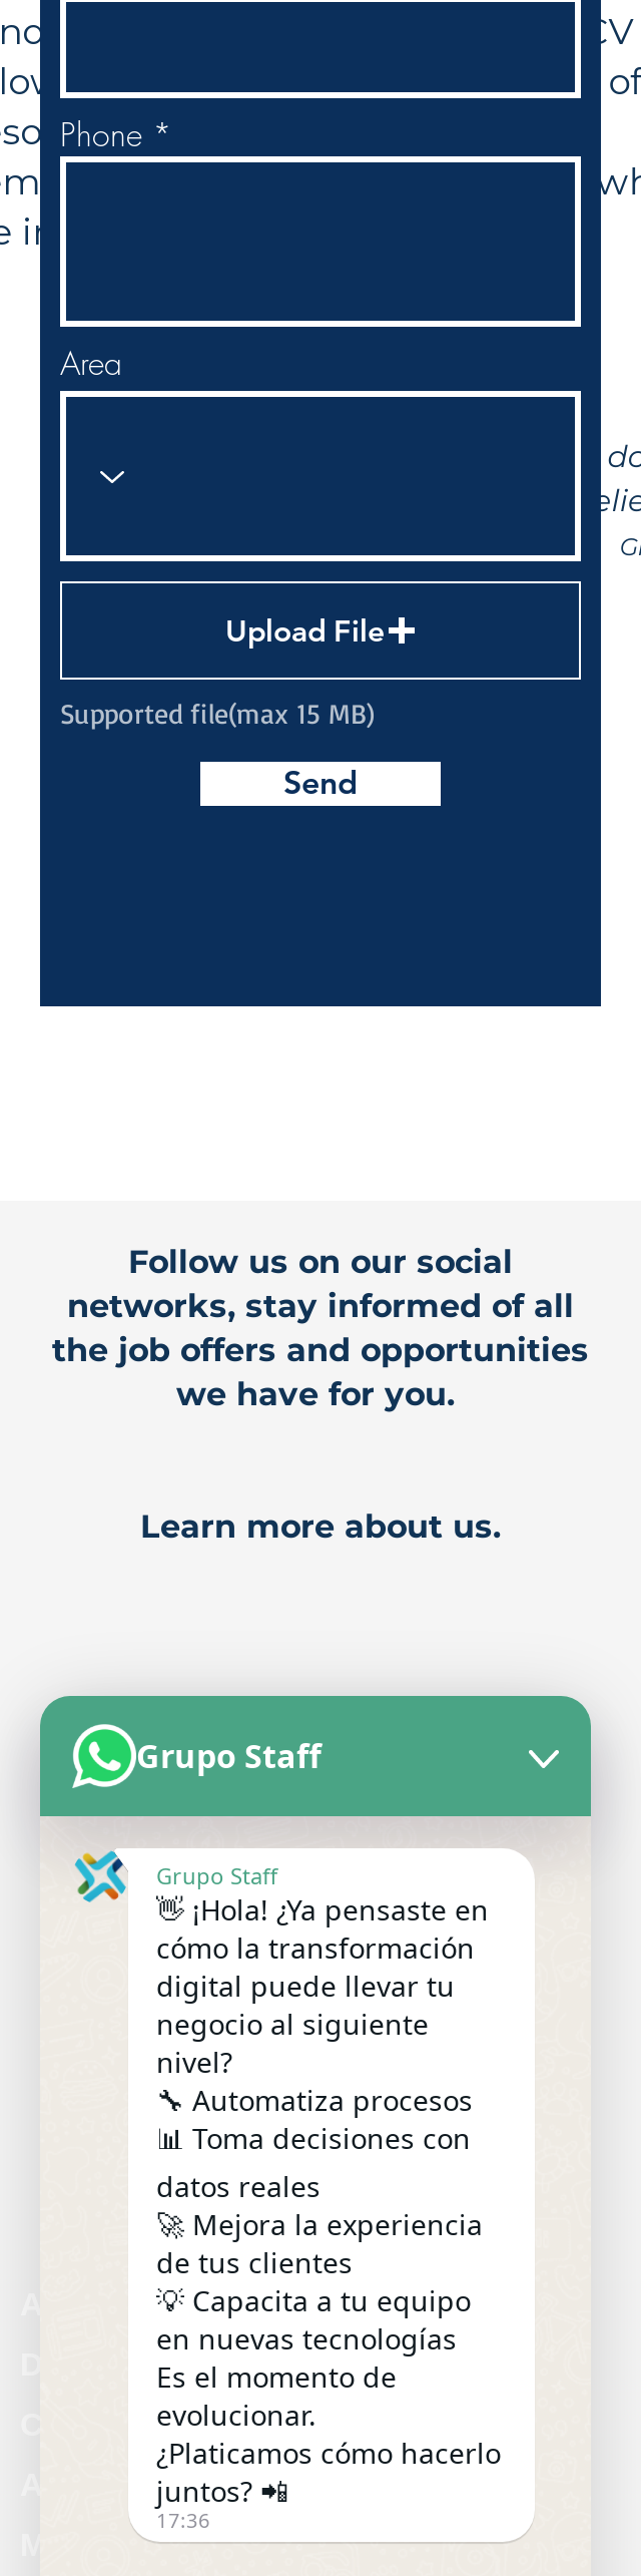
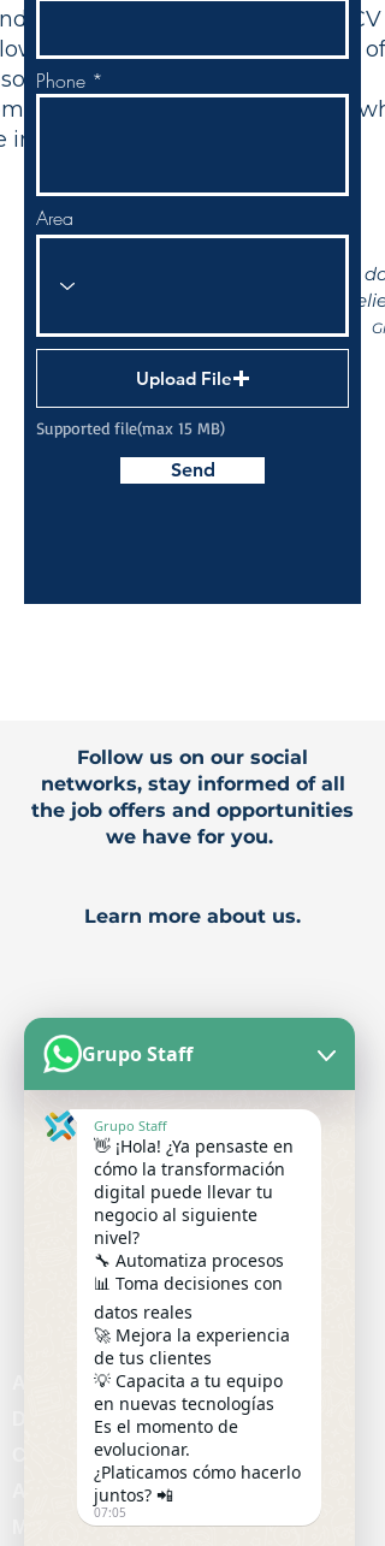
[156,2506,210,2534] 17:36 -> [94,1504,126,1521] 07:05

